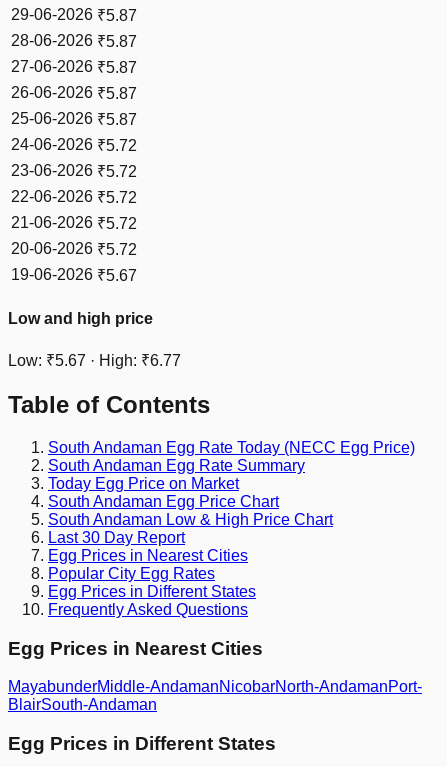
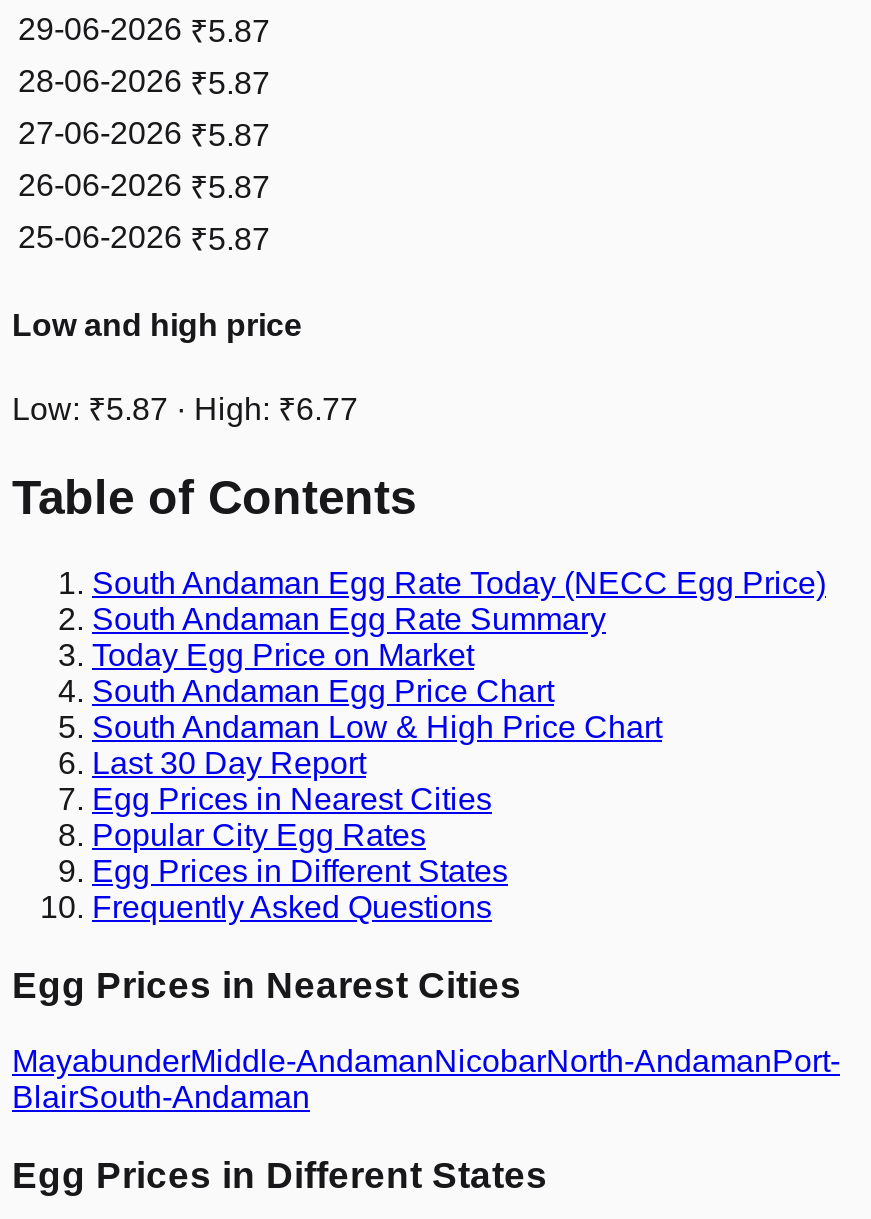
[11,135,137,283] 24-06-2026 ₹5.72 | 23-06-2026 ₹5.72 | 22-06-2026 ₹5.72 | 21-06-2026 ₹5.72 | 20-06-2026 ₹5.72 | 19-06-2026 ₹5.67 -> none
[8,352,181,369] Low: ₹5.67 · High: ₹6.77 -> [12,392,358,426] Low: ₹5.87 · High: ₹6.77

